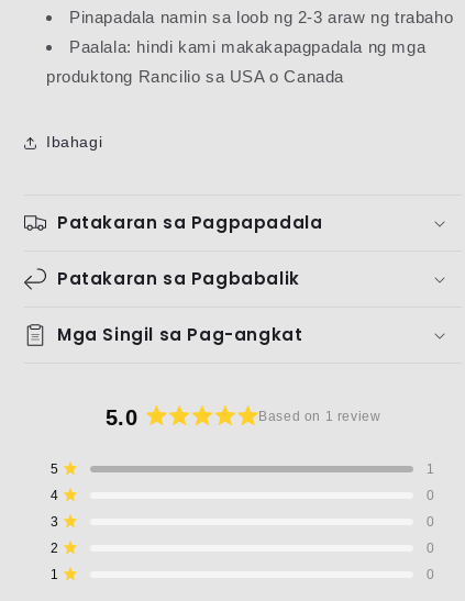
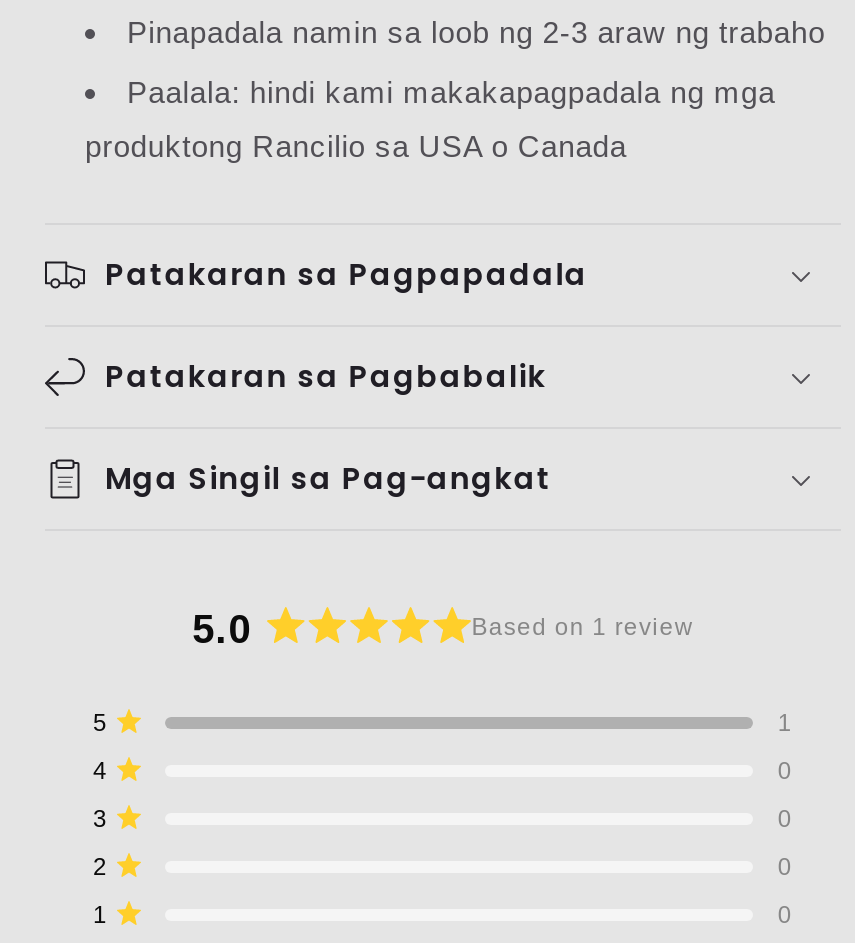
[46,133,102,151] Ibahagi -> none

